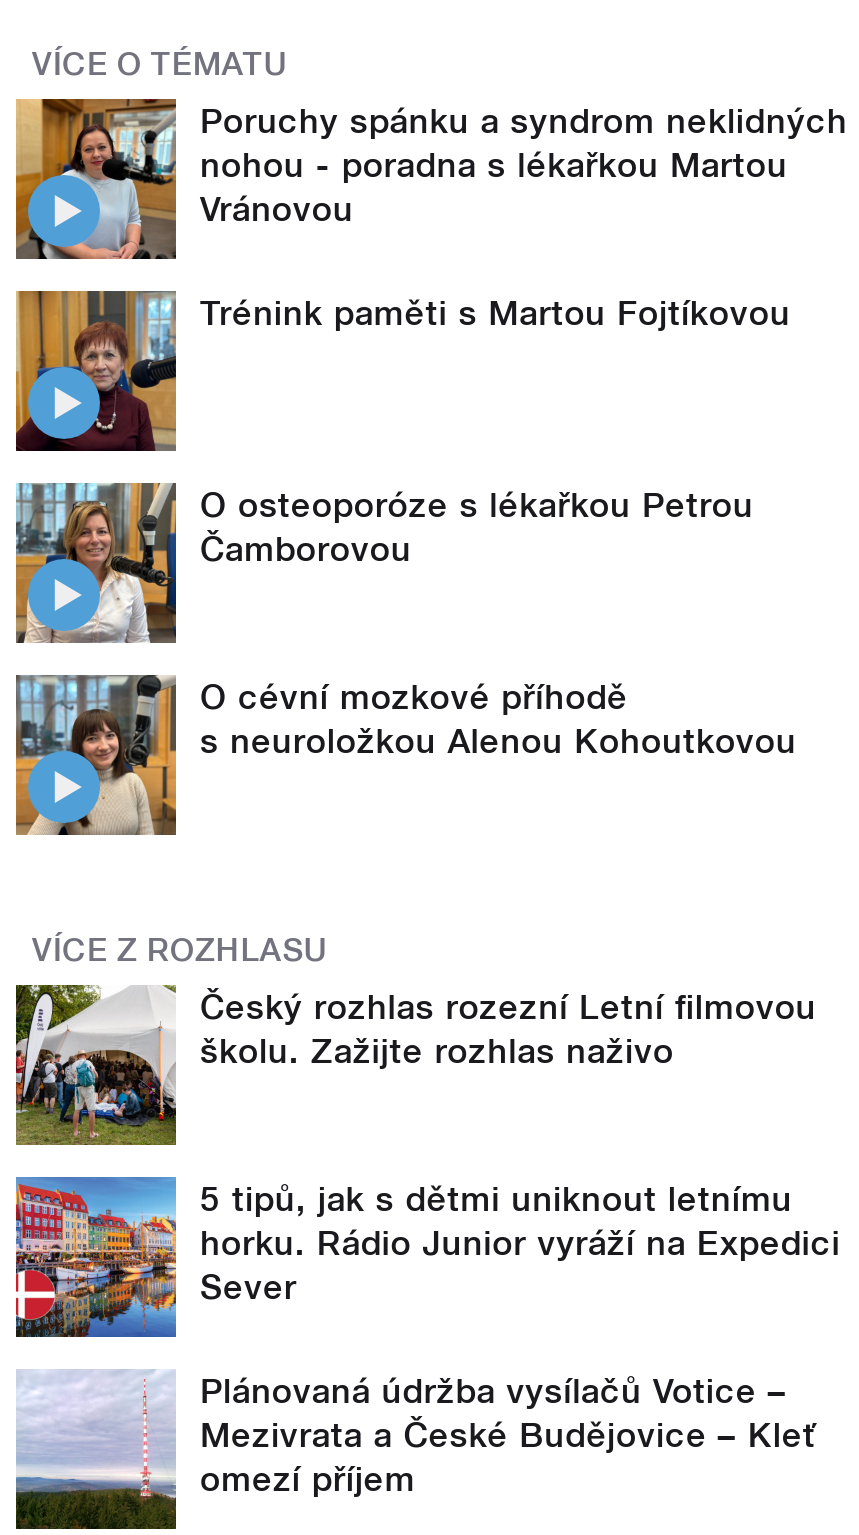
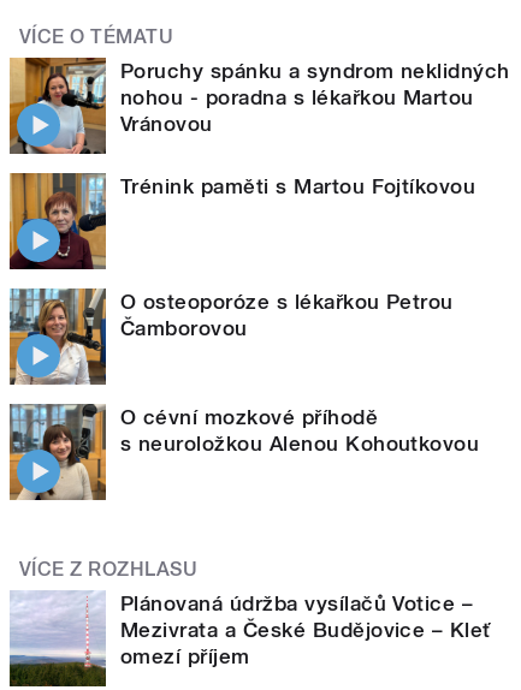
[14,983,817,1147] [image] | Český rozhlas rozezní Letní filmovou | školu. Zažijte rozhlas naživo -> none
[14,1175,840,1339] [image] | 5 tipů, jak s dětmi uniknout letnímu | horku. Rádio Junior vyráží na Expedici | Sever -> none

